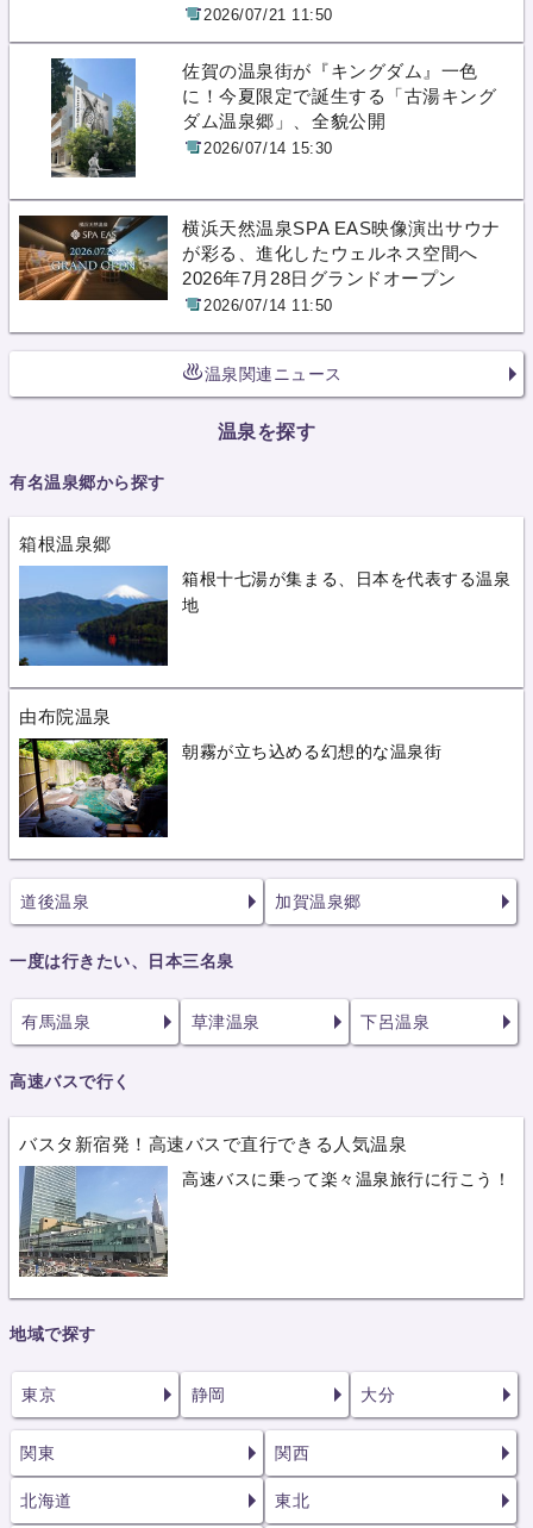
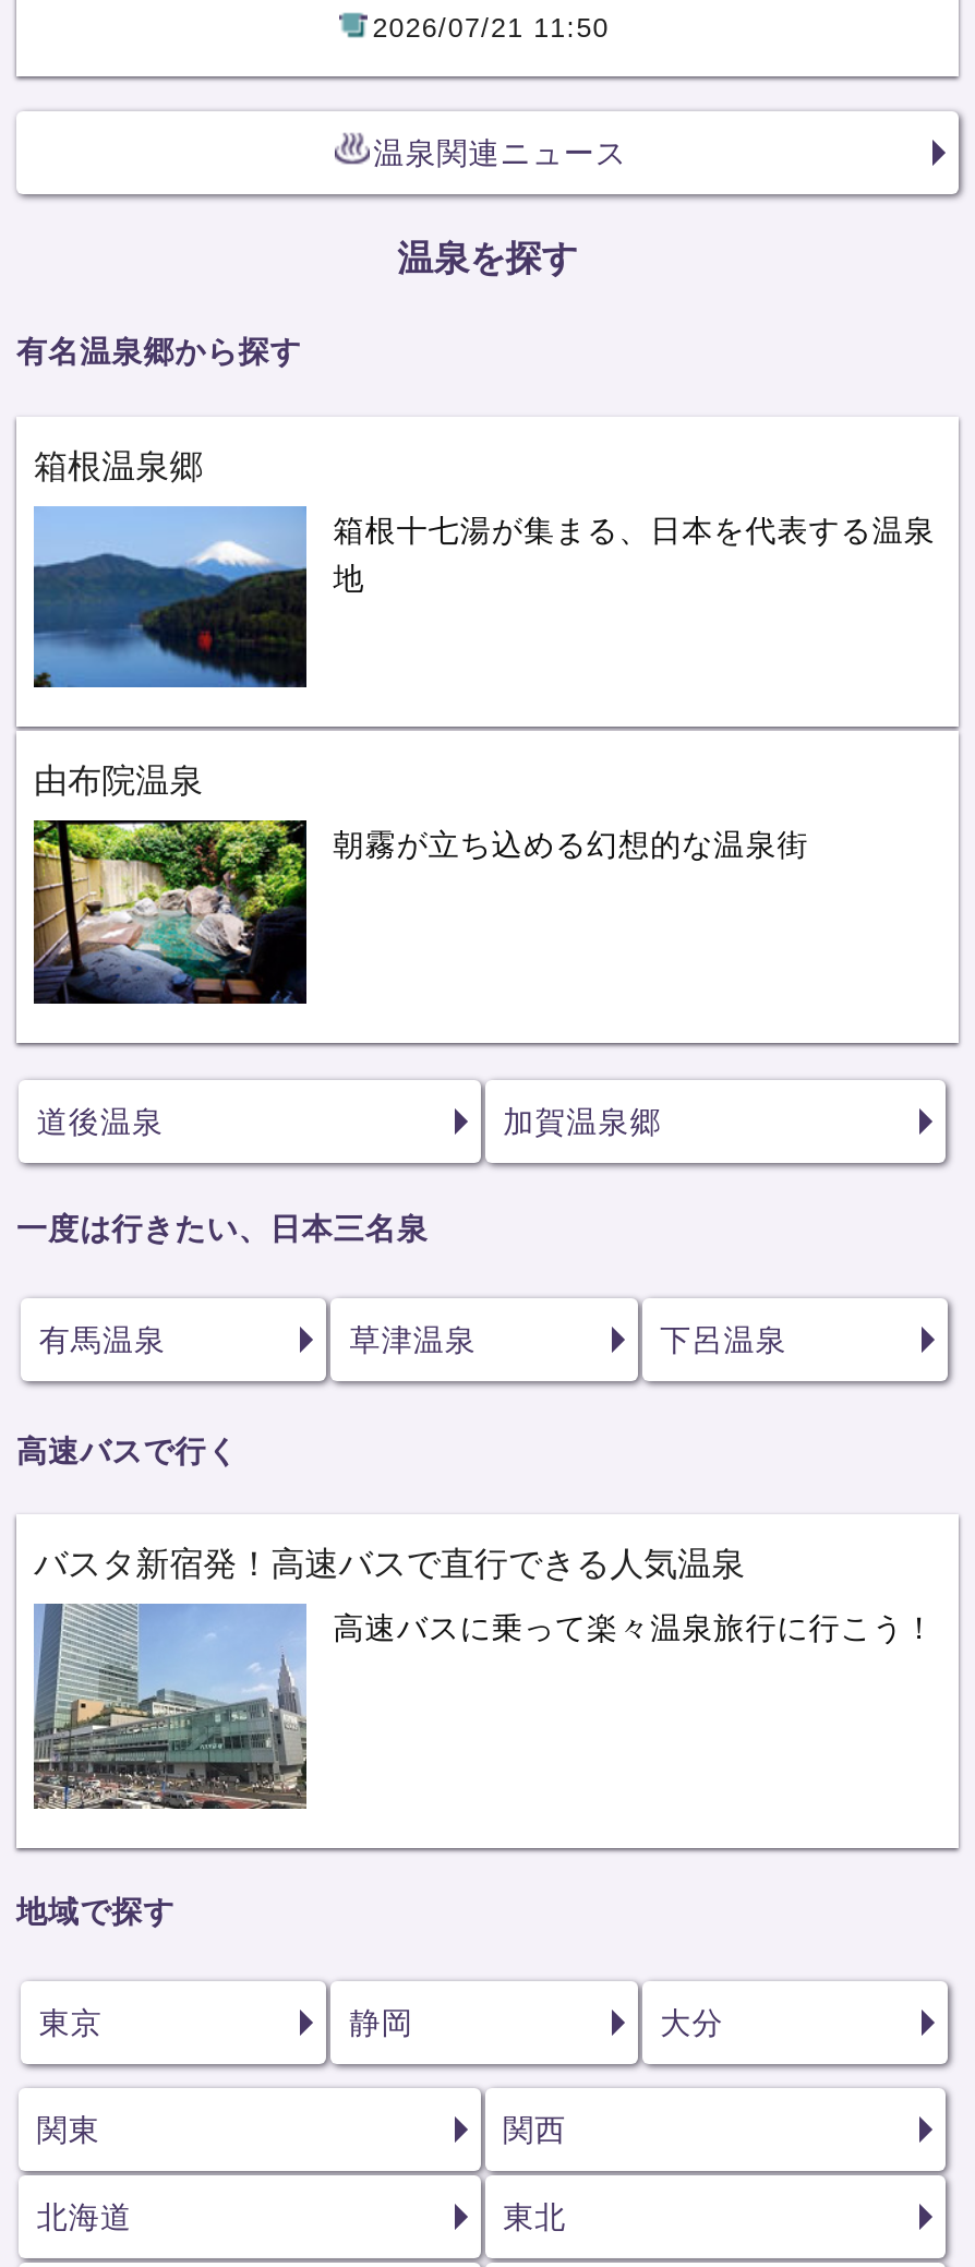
[50,57,496,179] [image] | 佐賀の温泉街が『キングダム』一色 | に！今夏限定で誕生する「古湯キング | ダム温泉郷」、全貌公開 | 2026/07/14 15:30 -> none
[18,214,501,314] [image] | 横浜天然温泉SPA EAS映像演出サウナ | が彩る、進化したウェルネス空間へ | 2026年7月28日グランドオープン | 2026/07/14 11:50 -> none

